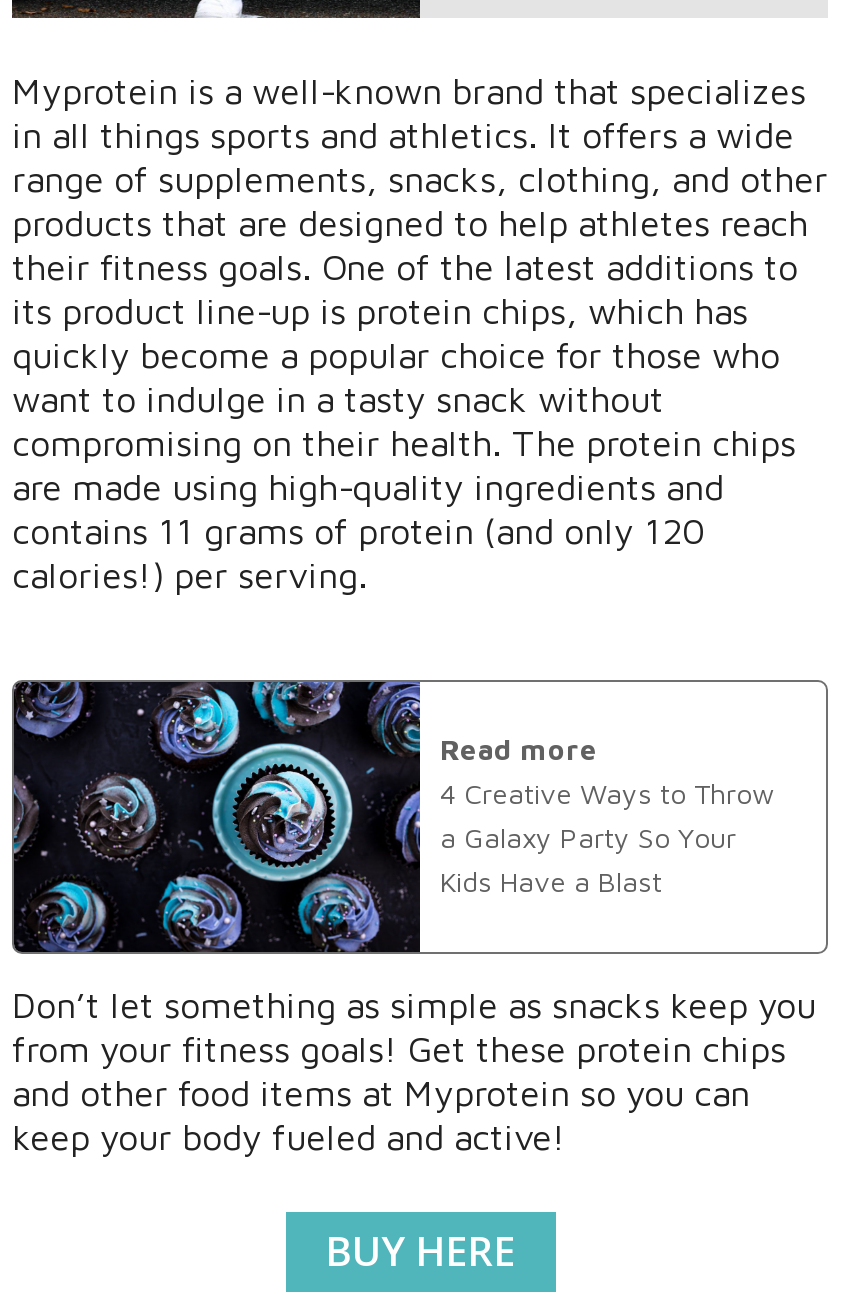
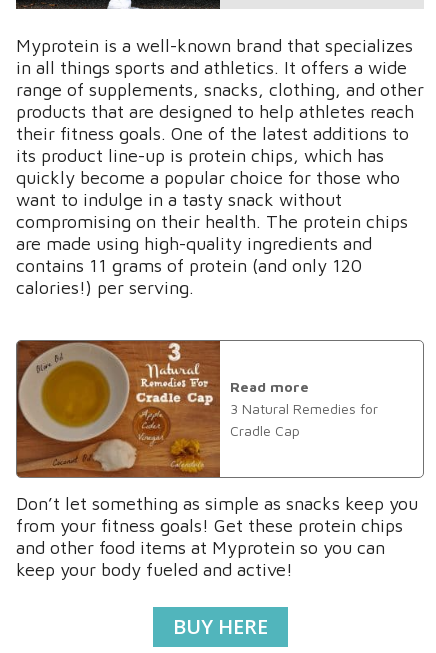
[12,680,774,954] [image] | 4 Creative Ways to Throw | a Galaxy Party So Your | Kids Have a Blast -> [16,340,378,478] [image] | 3 Natural Remedies for | Cradle Cap

